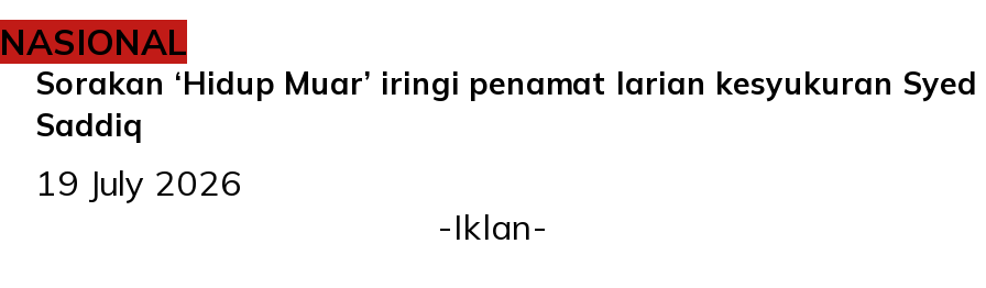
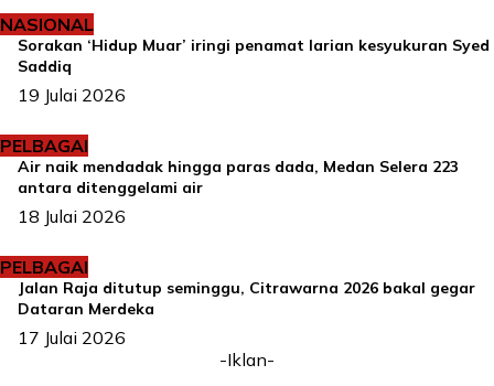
[35,161,242,205] 19 July 2026 -> [0,84,475,349] 19 Julai 2026 | PELBAGAI | Air naik mendadak hingga paras dada, Medan Selera 223 | antara ditenggelami air | 18 Julai 2026 | PELBAGAI | Jalan Raja ditutup seminggu, Citrawarna 2026 bakal gegar | Dataran Merdeka | 17 Julai 2026

